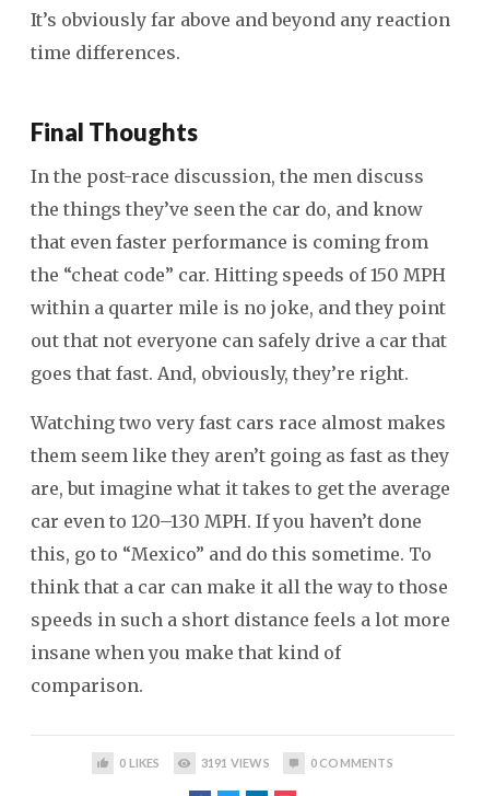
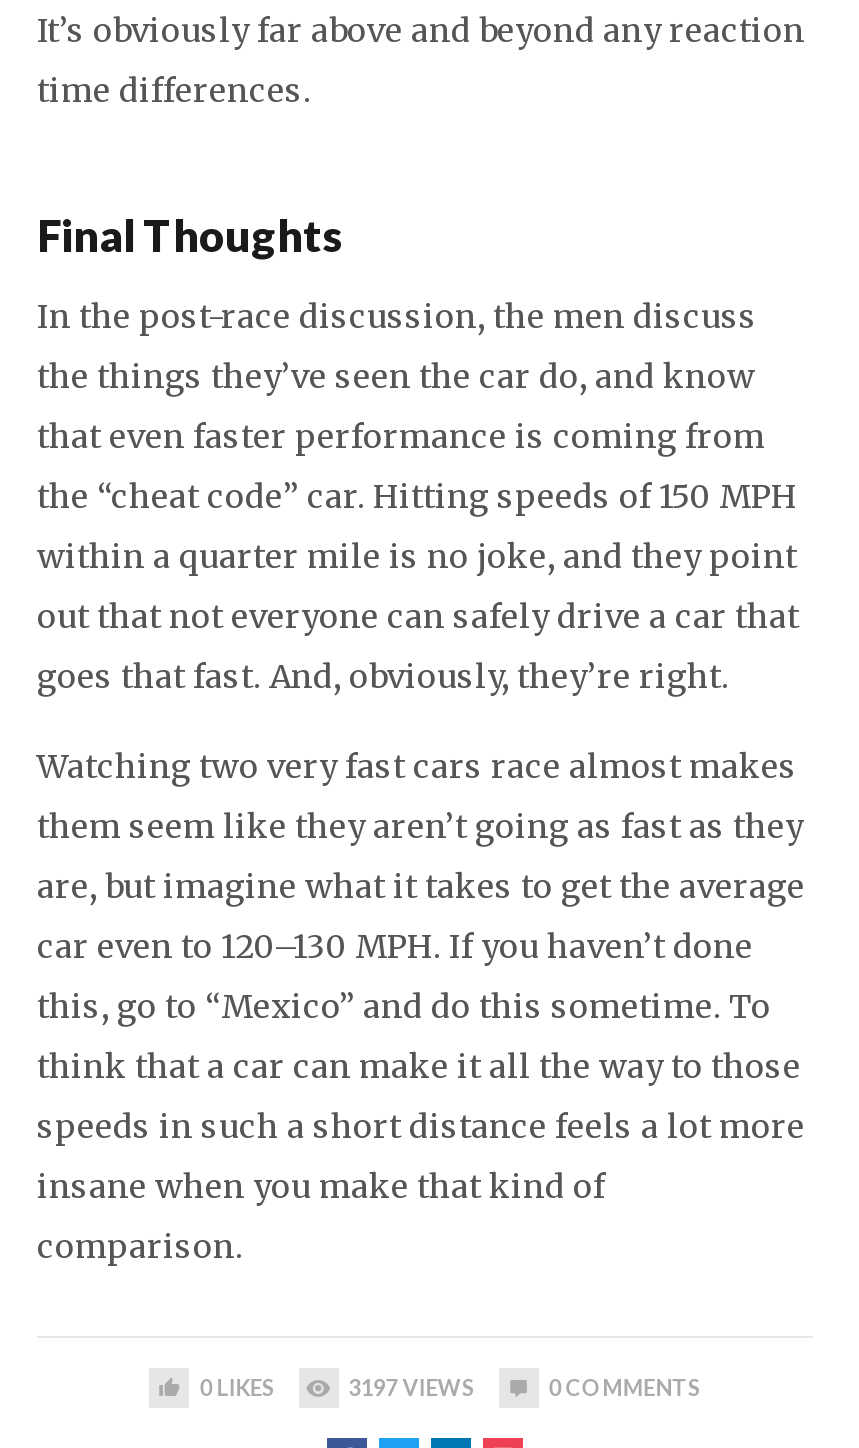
[201,755,270,769] 3191 VIEWS -> [348,1373,474,1399] 3197 VIEWS

